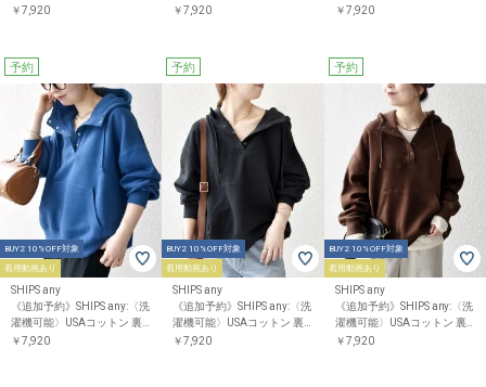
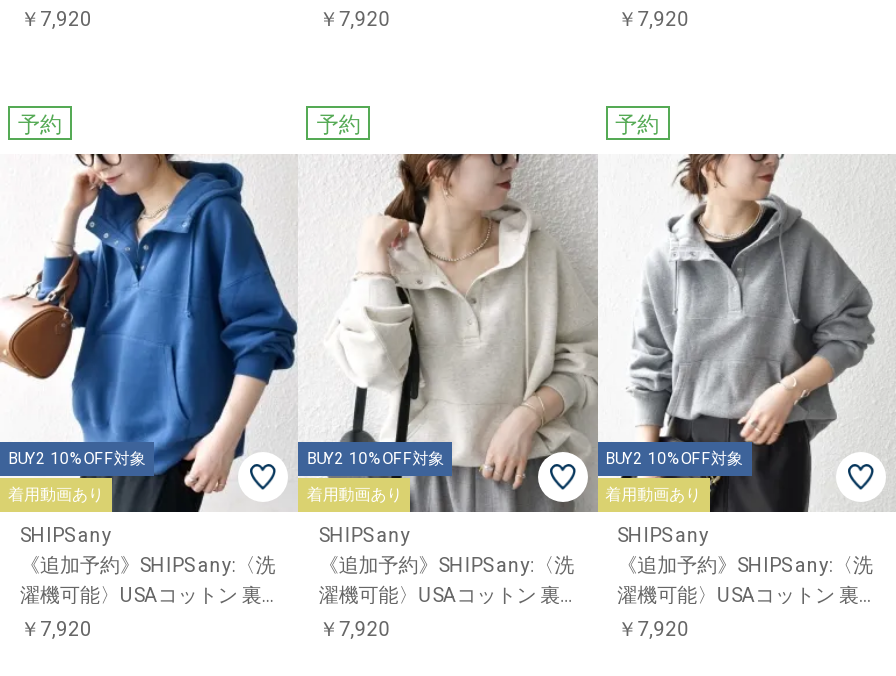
[174,83,324,278] [image] -> [322,152,598,514] [image]
[337,82,473,278] [image] -> [620,152,876,512] [image]

